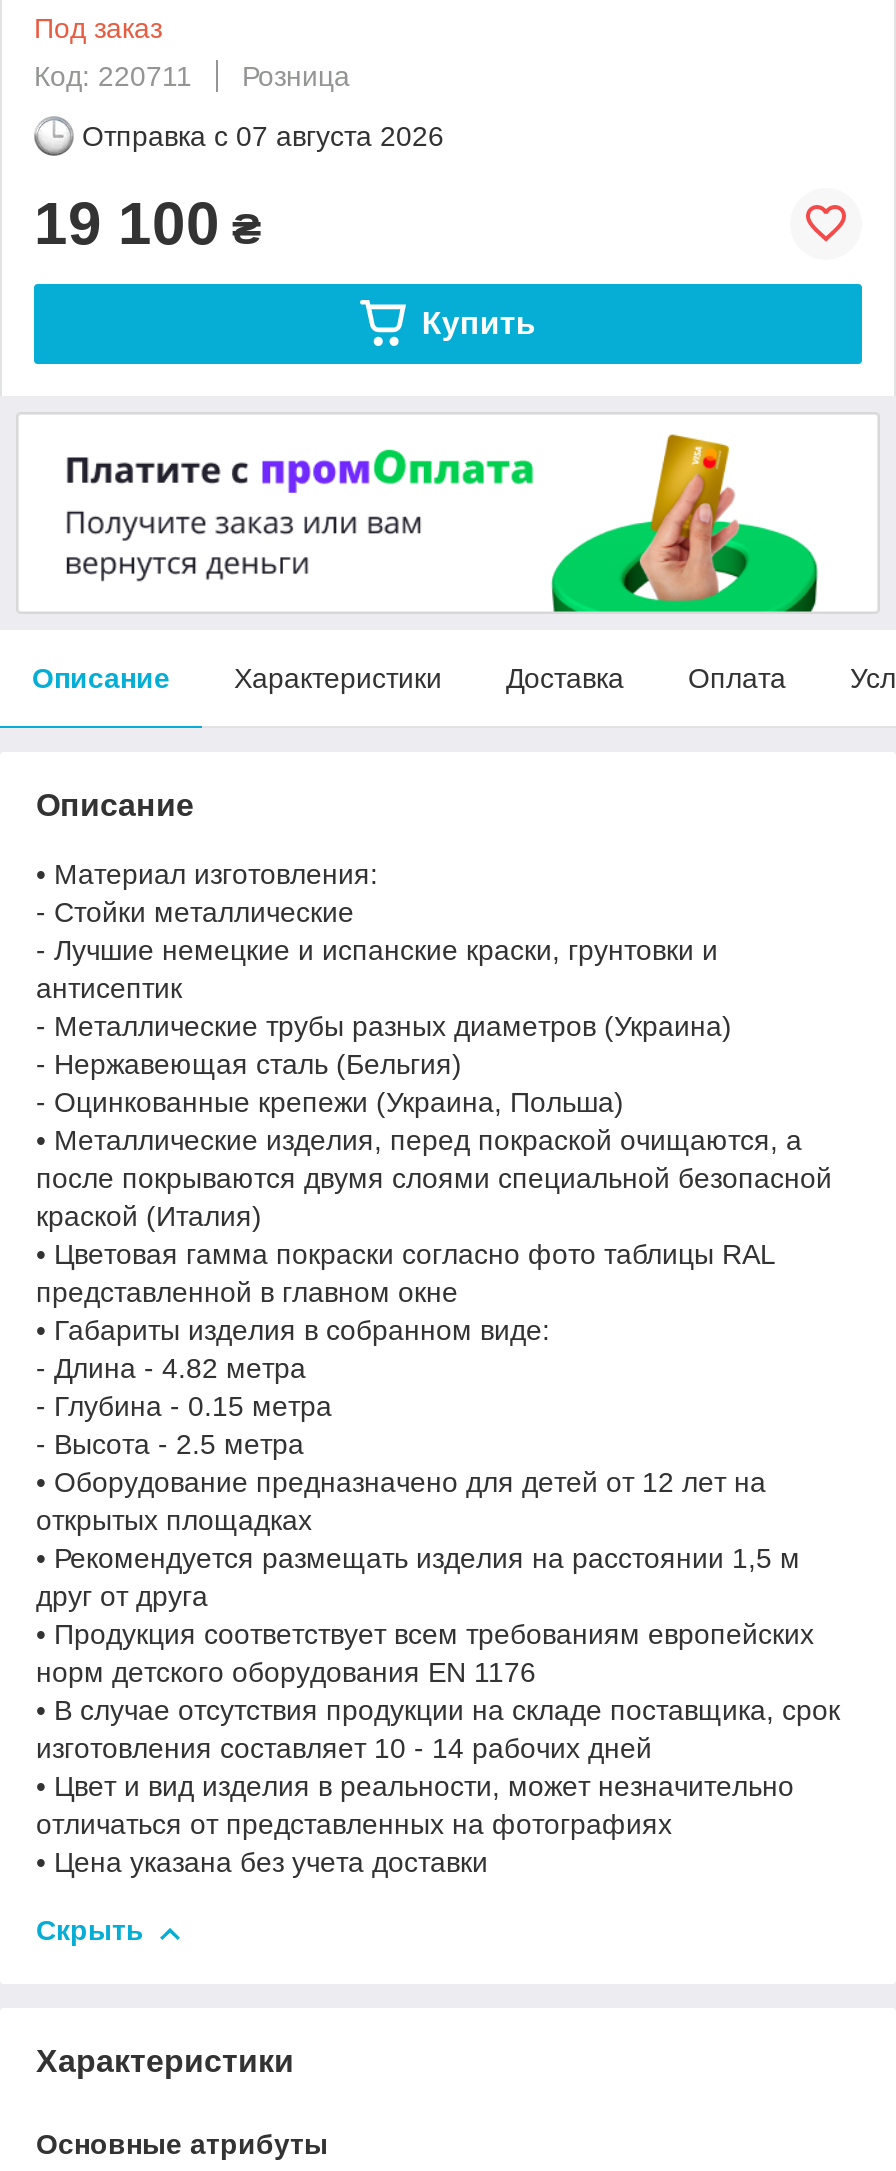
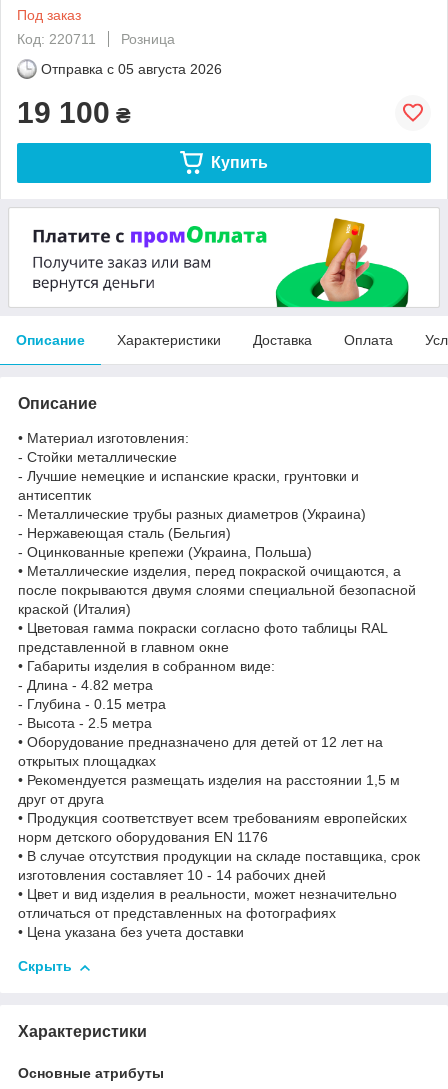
[82,120,444,152] Отправка с 07 августа 2026 -> [41,61,222,77] Отправка с 05 августа 2026

